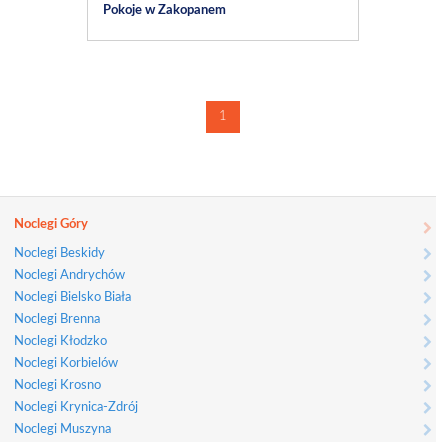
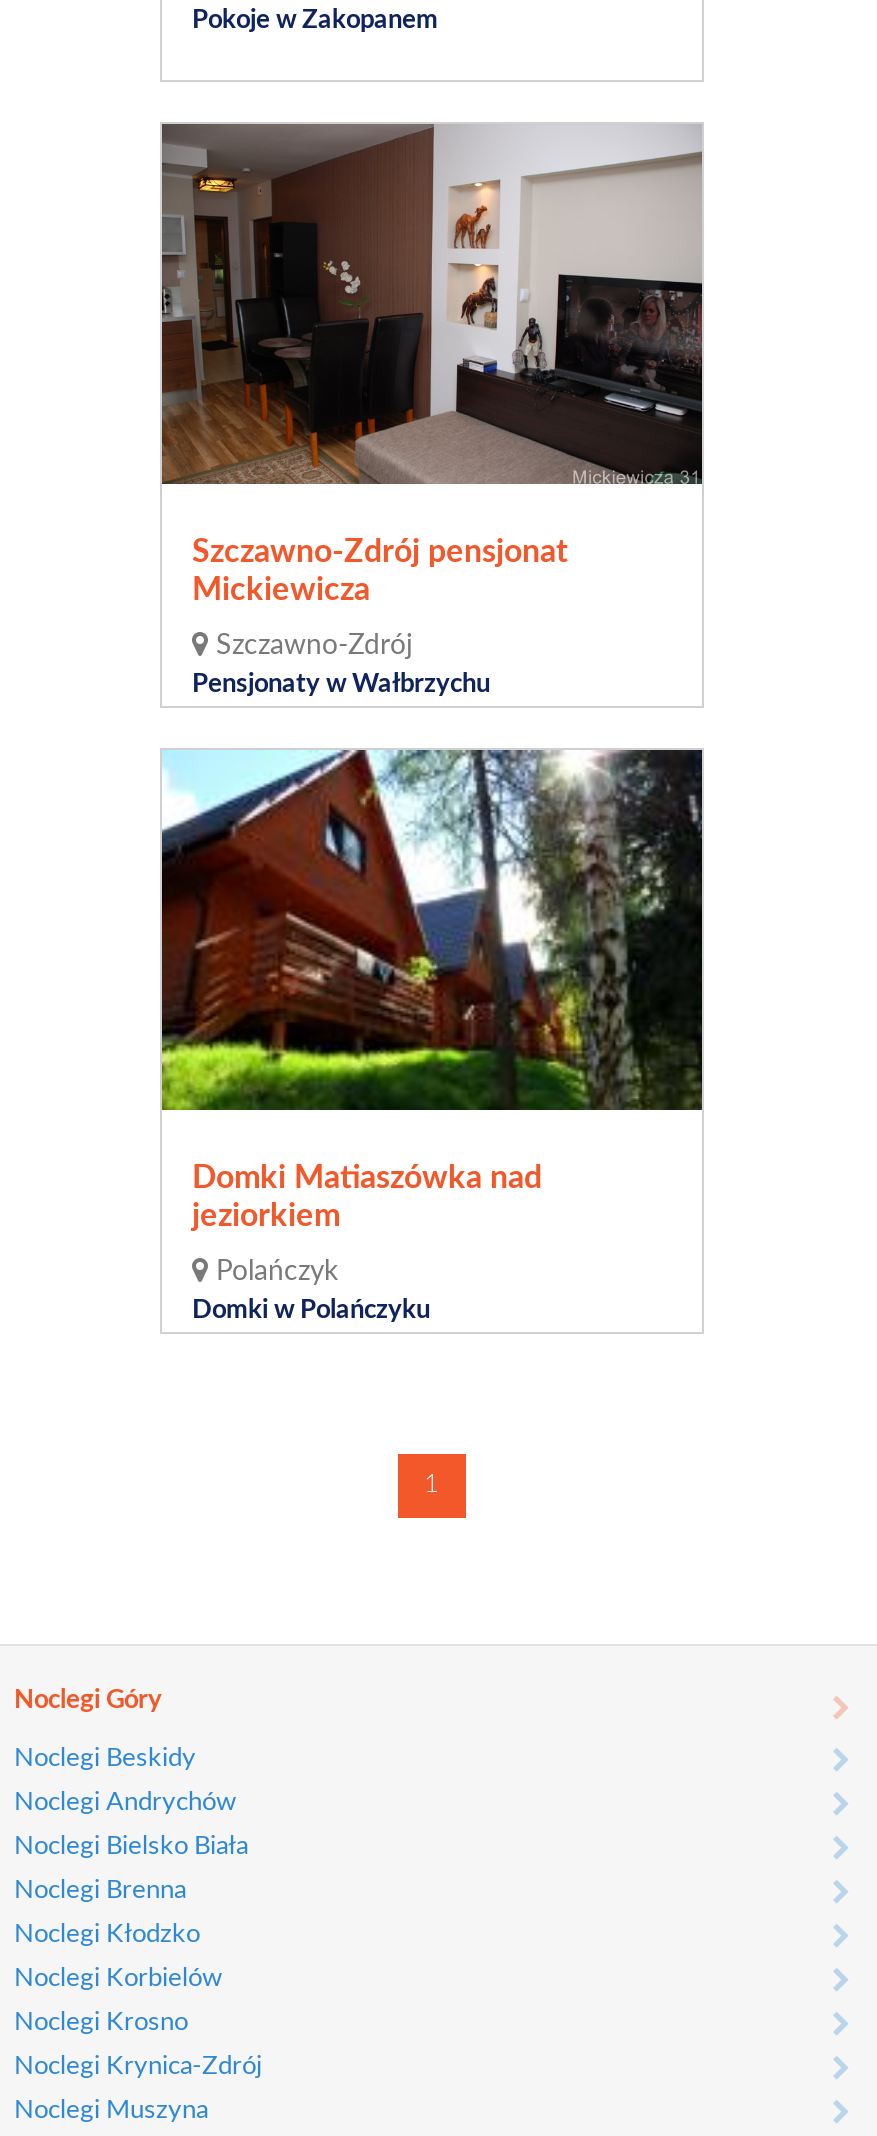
none -> [160,122,704,699] [image] | Szczawno-Zdrój pensjonat | Mickiewicza | Szczawno-Zdrój | Pensjonaty w Wałbrzychu
none -> [160,748,704,1325] [image] | Domki Matiaszówka nad | jeziorkiem | Polańczyk | Domki w Polańczyku

